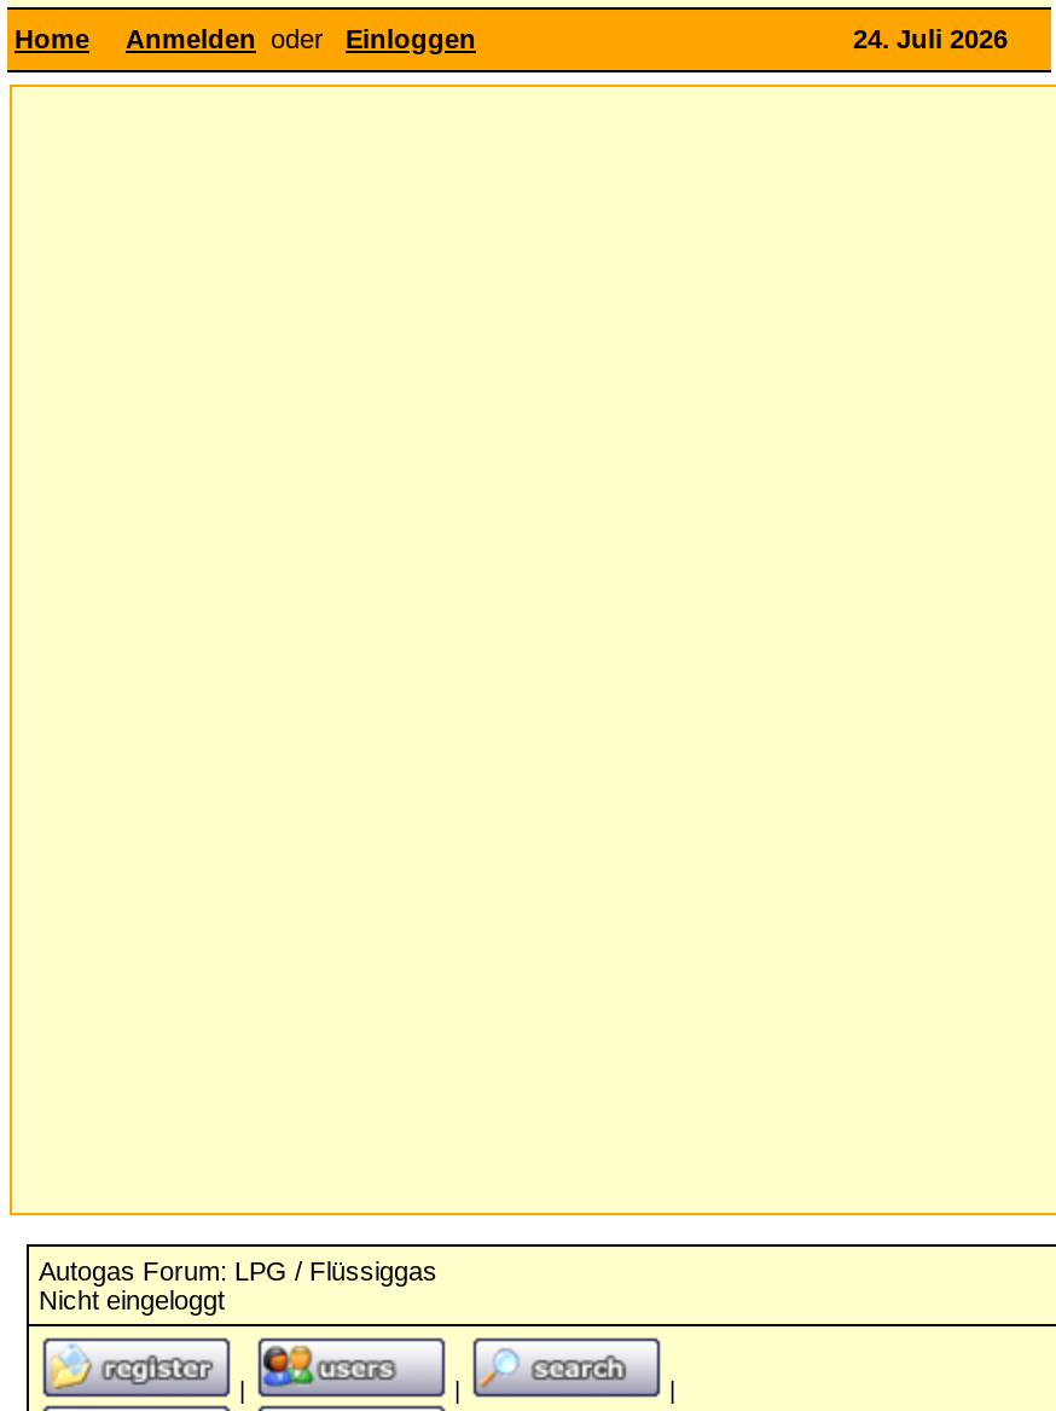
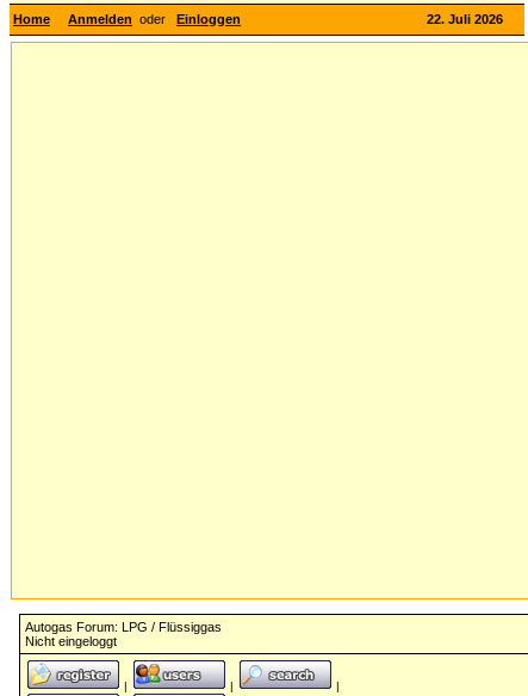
[853,24,1008,53] 24. Juli 2026 -> [427,12,503,26] 22. Juli 2026

